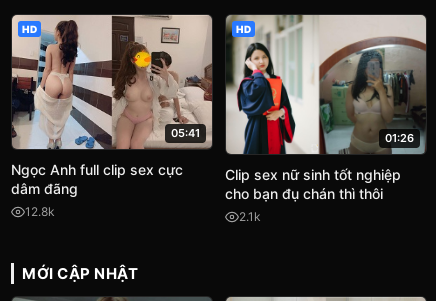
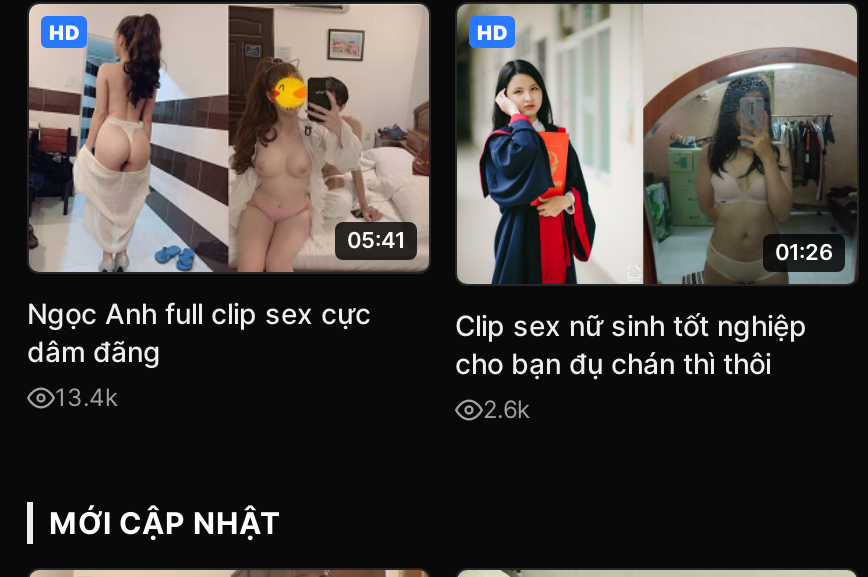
[25,204,55,219] 12.8k -> [55,383,119,413] 13.4k
[239,209,261,224] 2.1k -> [483,393,531,423] 2.6k

